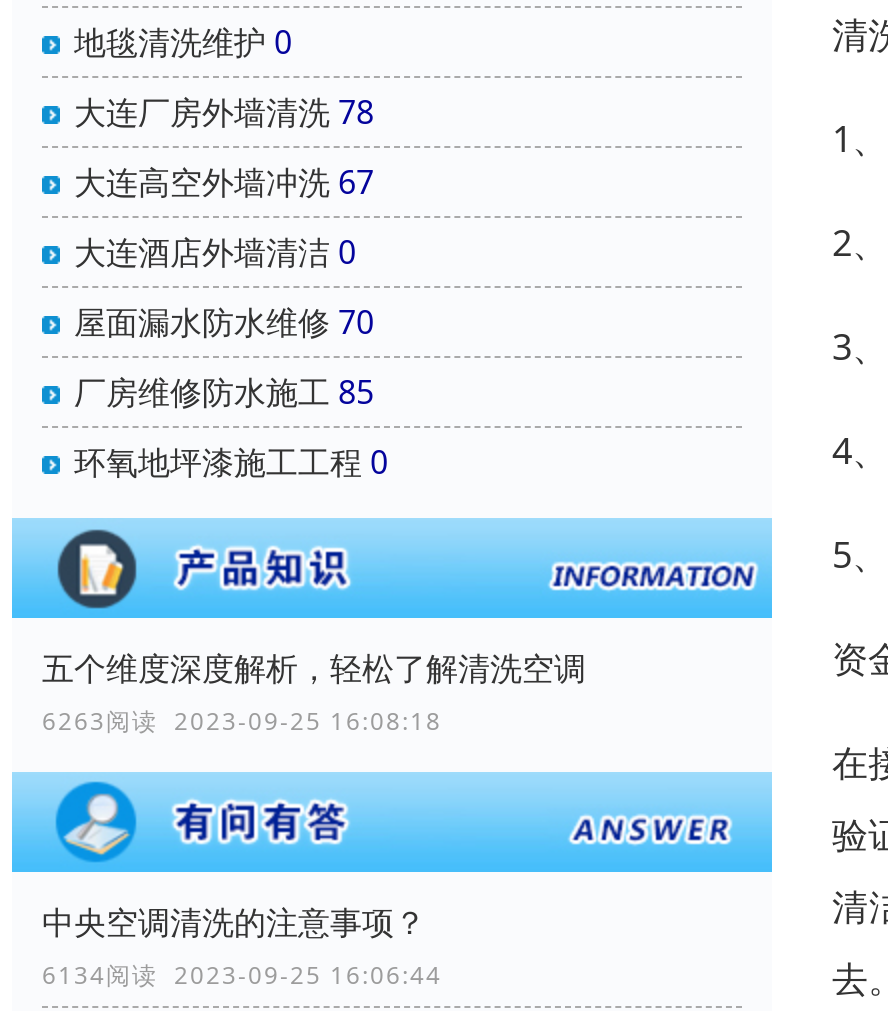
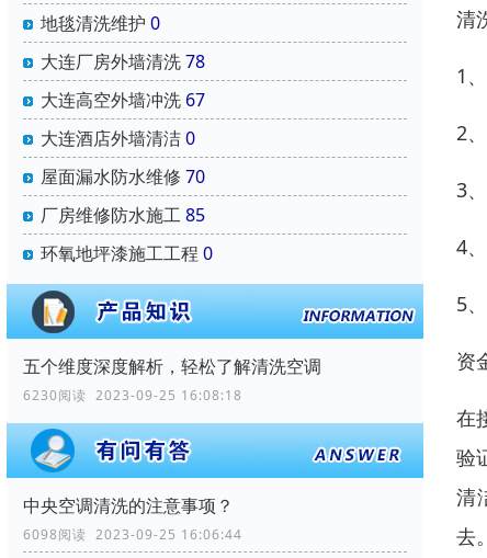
[42,704,442,738] 6263阅读 2023-09-25 16:08:18 -> [23,386,242,405] 6230阅读 2023-09-25 16:08:18
[42,958,442,992] 6134阅读 2023-09-25 16:06:44 -> [23,525,242,544] 6098阅读 2023-09-25 16:06:44

